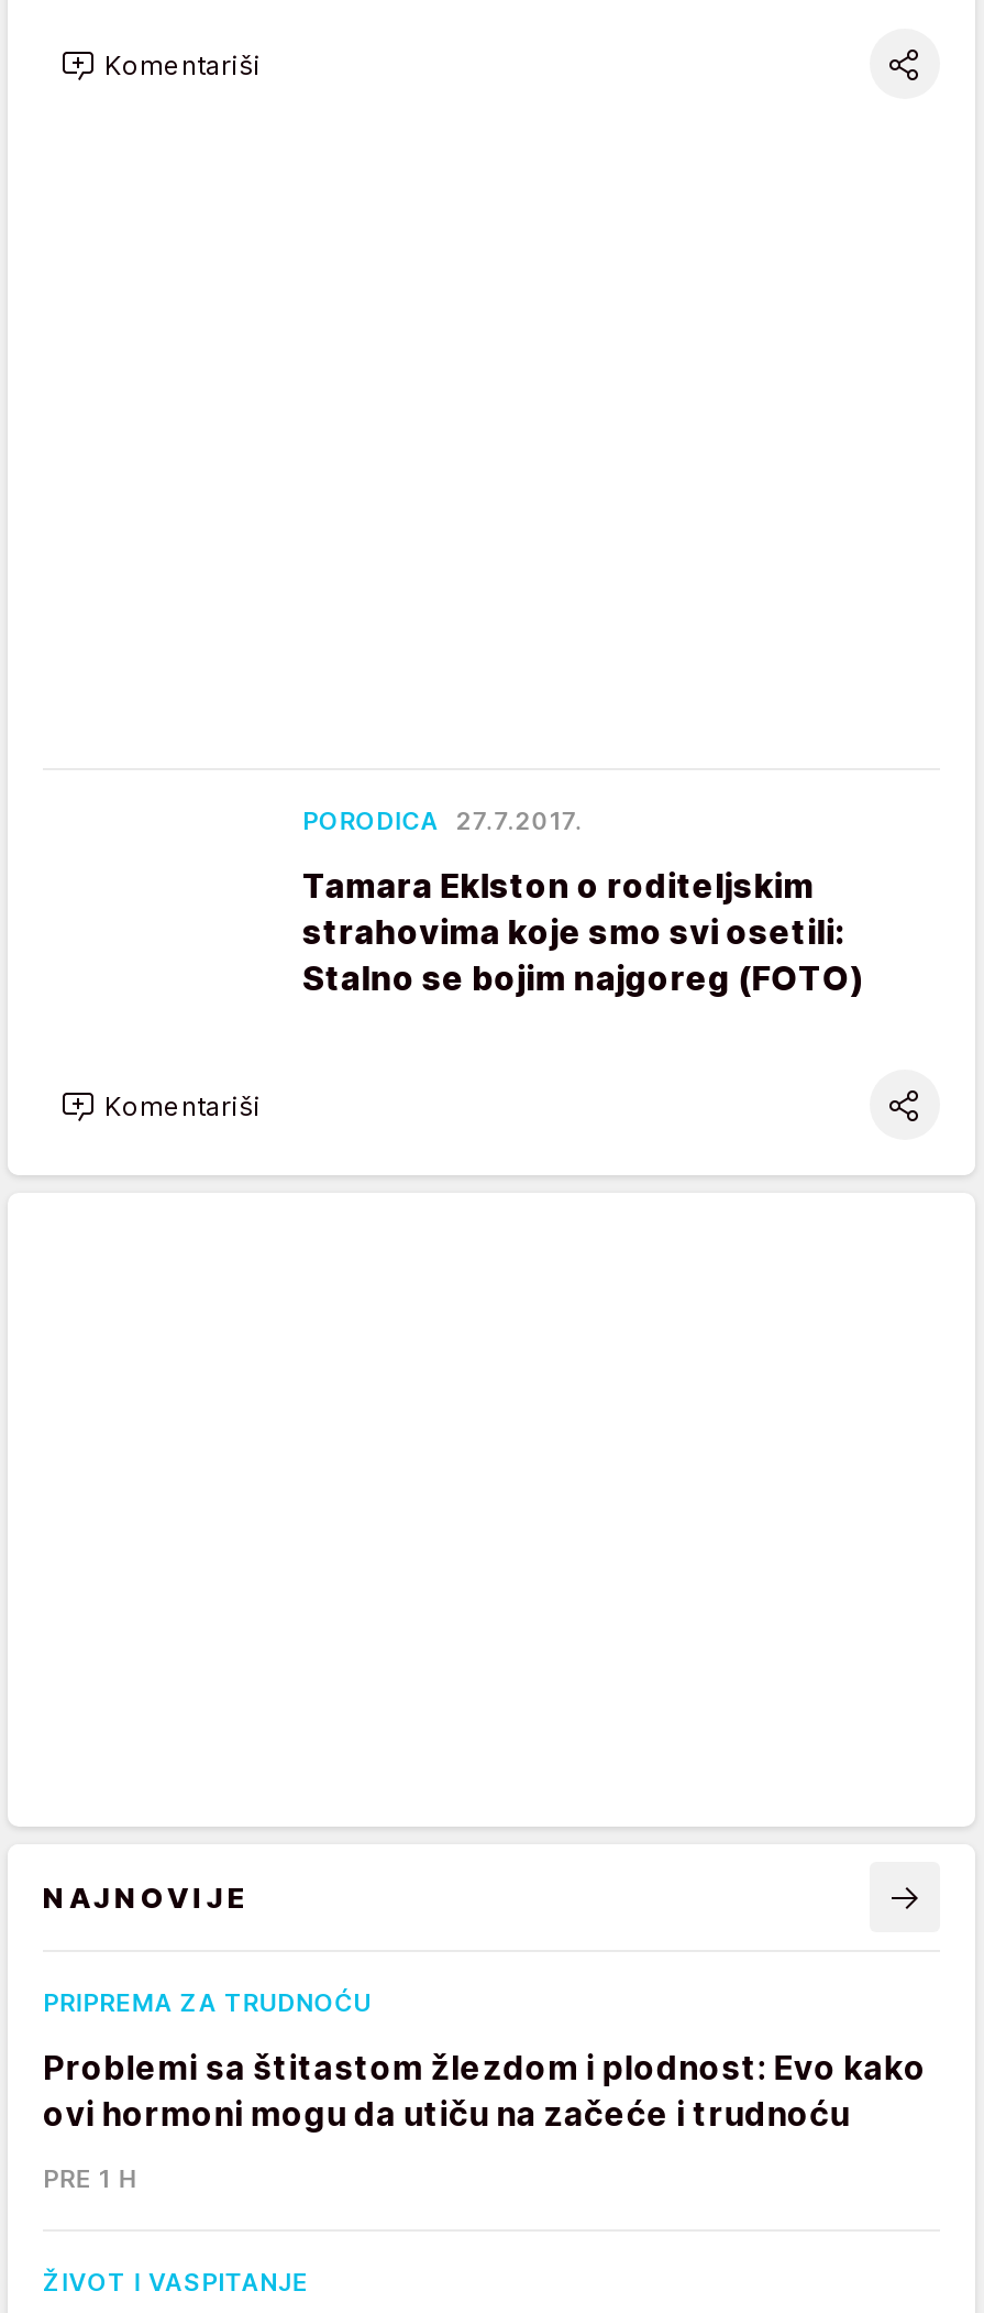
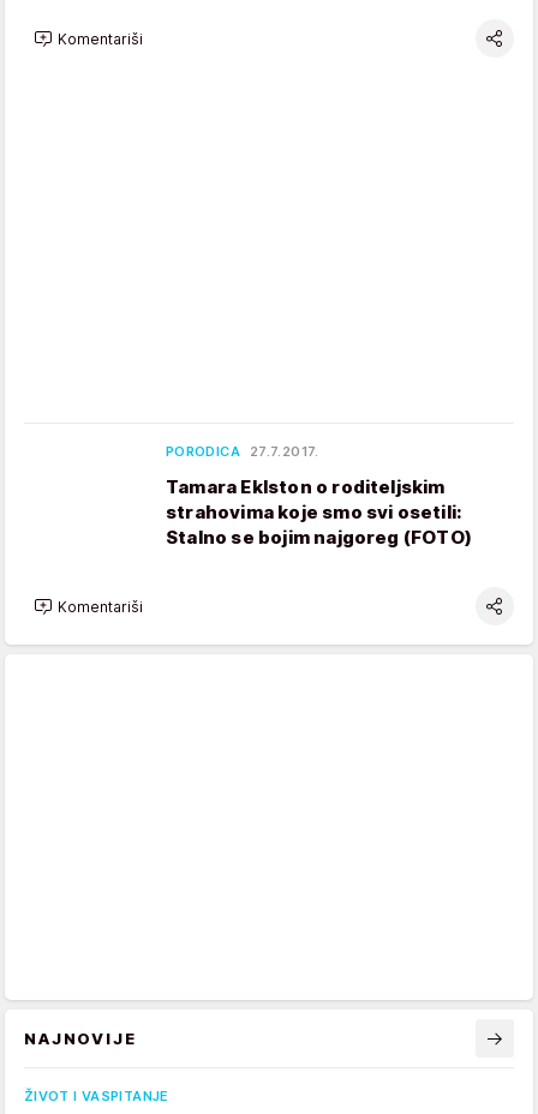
[43,1987,926,2194] PRIPREMA ZA TRUDNOĆU | Problemi sa štitastom žlezdom i plodnost: Evo kako | ovi hormoni mogu da utiču na začeće i trudnoću | PRE 1 H -> none

